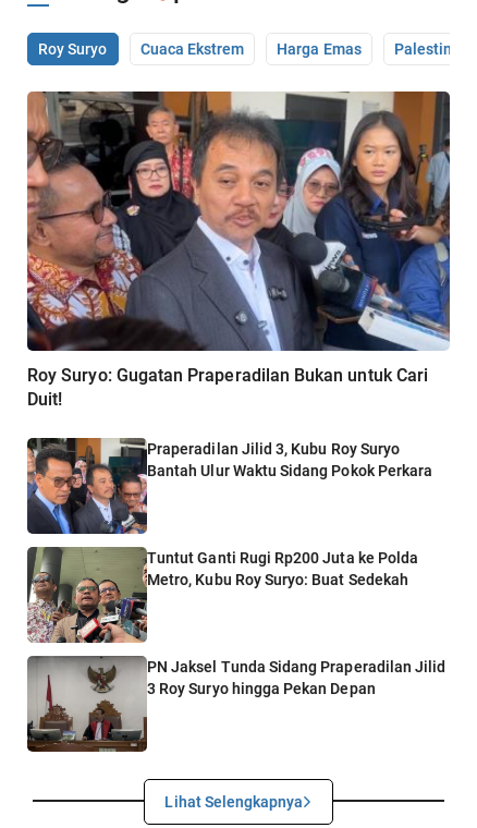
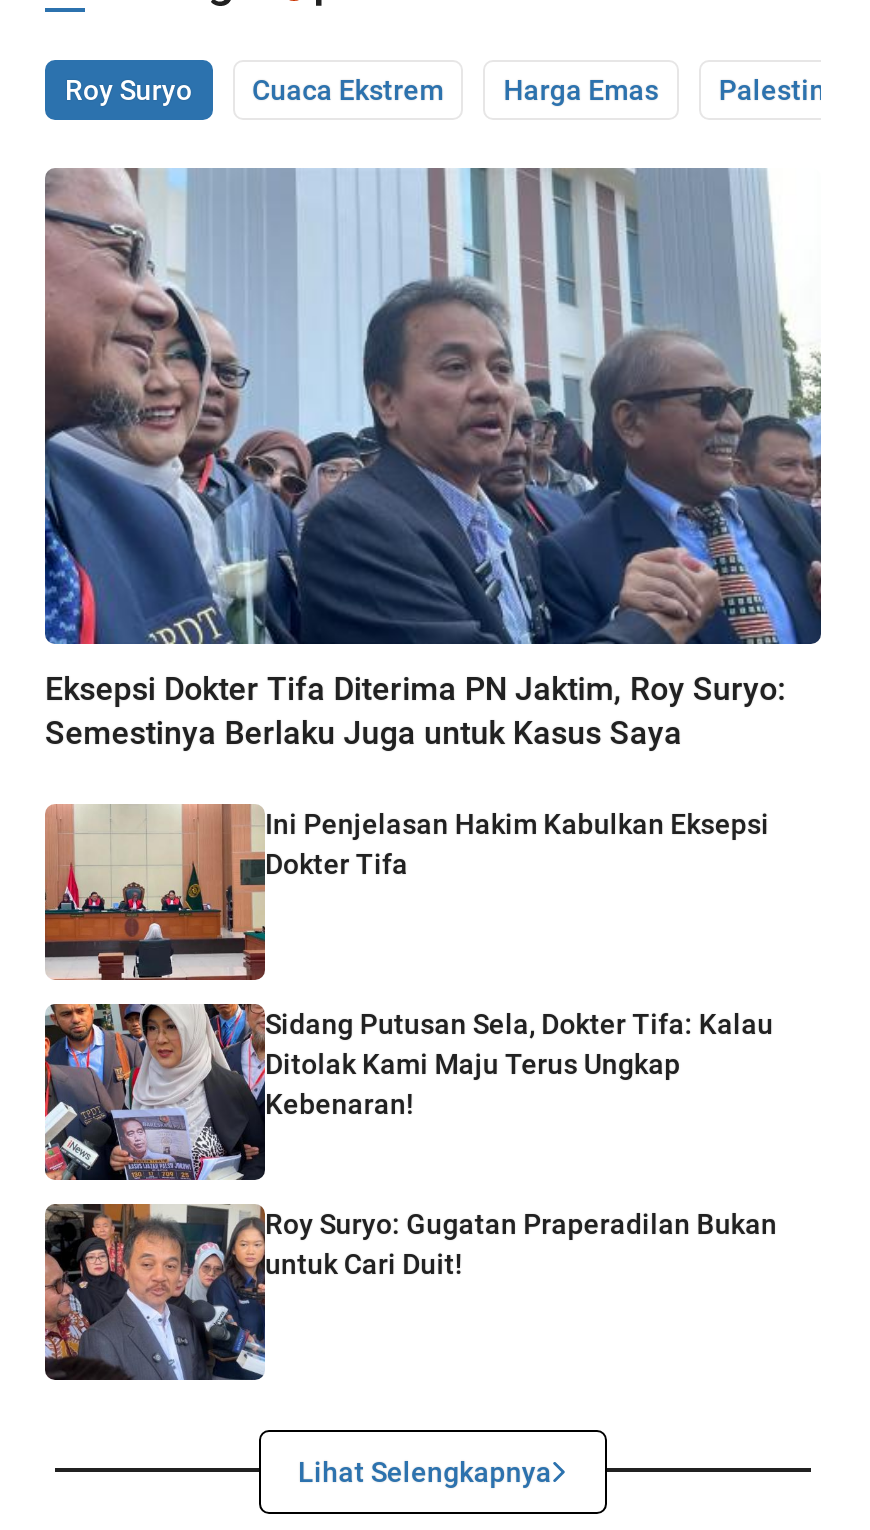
[26,90,451,410] [image] | Roy Suryo: Gugatan Praperadilan Bukan untuk Cari | Duit! -> [43,166,823,753] [image] | Eksepsi Dokter Tifa Diterima PN Jaktim, Roy Suryo: | Semestinya Berlaku Juga untuk Kasus Saya
[26,437,432,535] [image] | Praperadilan Jilid 3, Kubu Roy Suryo | Bantah Ulur Waktu Sidang Pokok Perkara -> [43,802,769,982] [image] | Ini Penjelasan Hakim Kabulkan Eksepsi | Dokter Tifa
[26,546,418,644] [image] | Tuntut Ganti Rugi Rp200 Juta ke Polda | Metro, Kubu Roy Suryo: Buat Sedekah -> [43,1002,773,1182] [image] | Sidang Putusan Sela, Dokter Tifa: Kalau | Ditolak Kami Maju Terus Ungkap | Kebenaran!
[26,656,446,753] [image] | PN Jaksel Tunda Sidang Praperadilan Jilid | 3 Roy Suryo hingga Pekan Depan -> [43,1204,777,1382] [image] | Roy Suryo: Gugatan Praperadilan Bukan | untuk Cari Duit!

